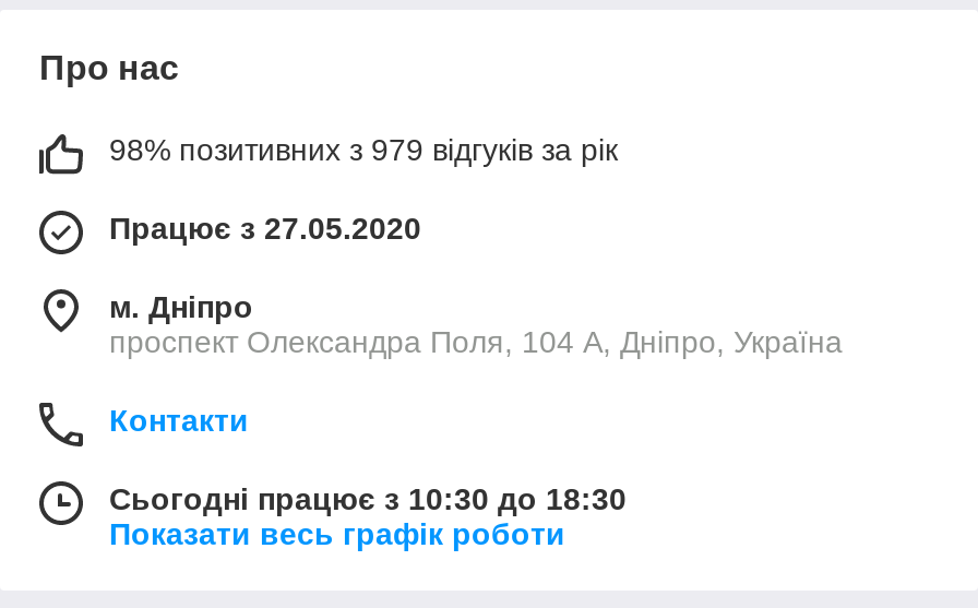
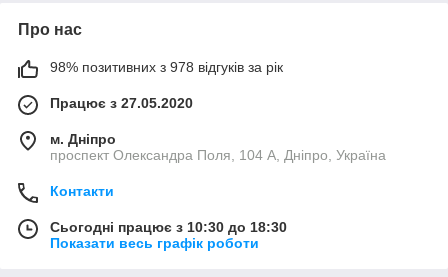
[109,133,618,168] 98% позитивних з 979 відгуків за рік -> [50,59,283,75] 98% позитивних з 978 відгуків за рік

